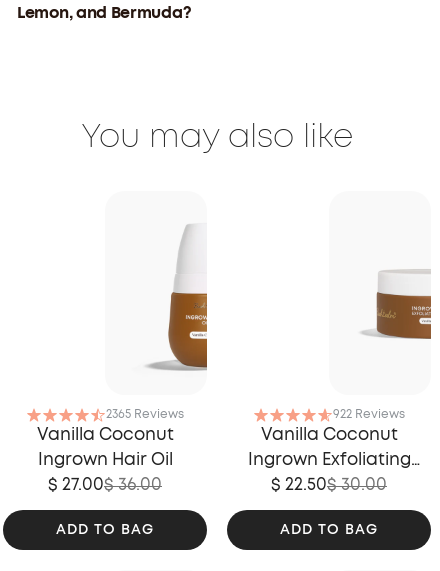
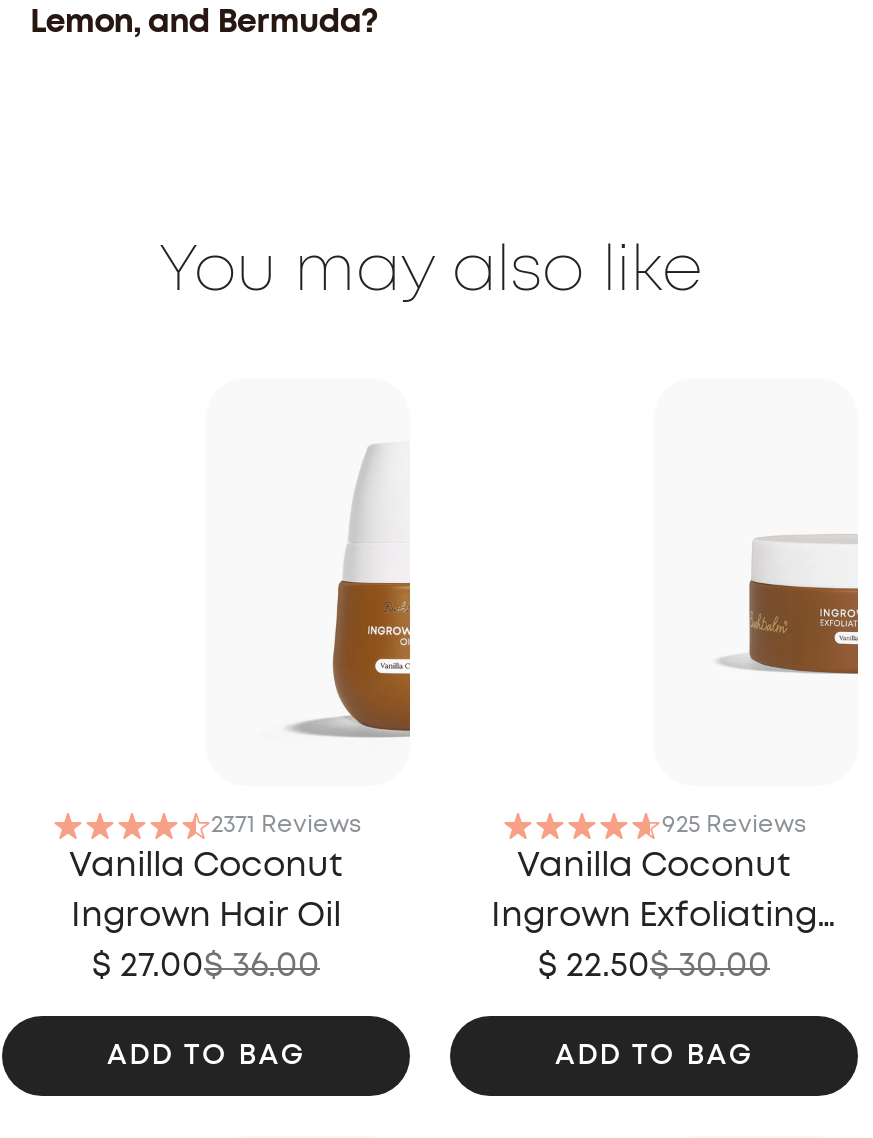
[106,409,184,420] 2365 Reviews -> [211,814,361,836] 2371 Reviews
[333,409,405,420] 922 Reviews -> [662,814,806,836] 925 Reviews

